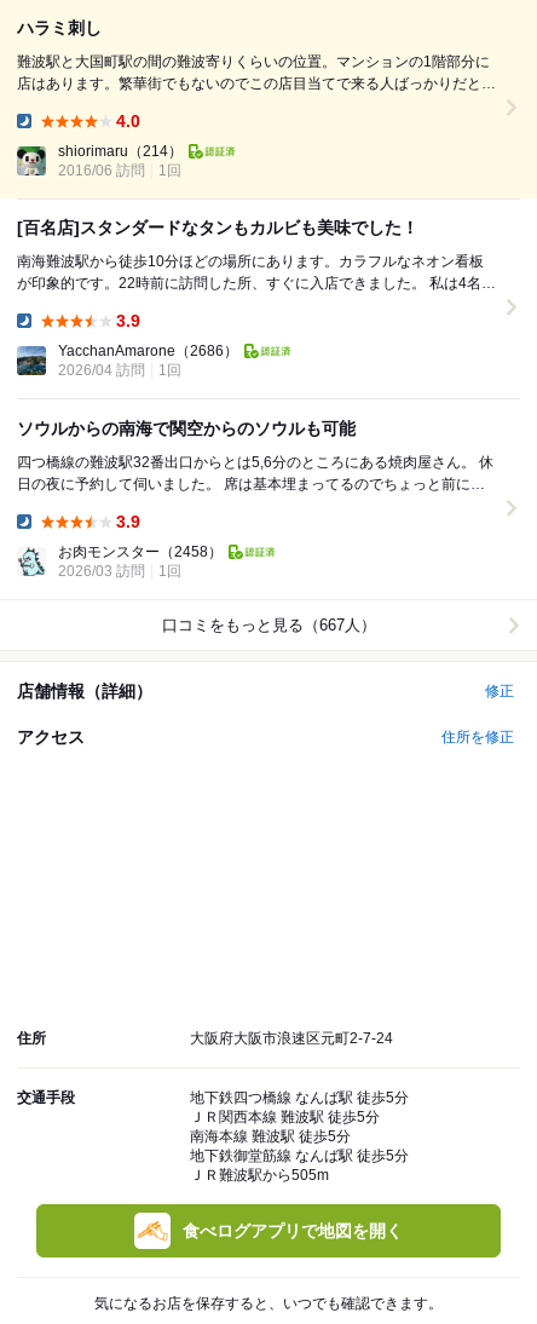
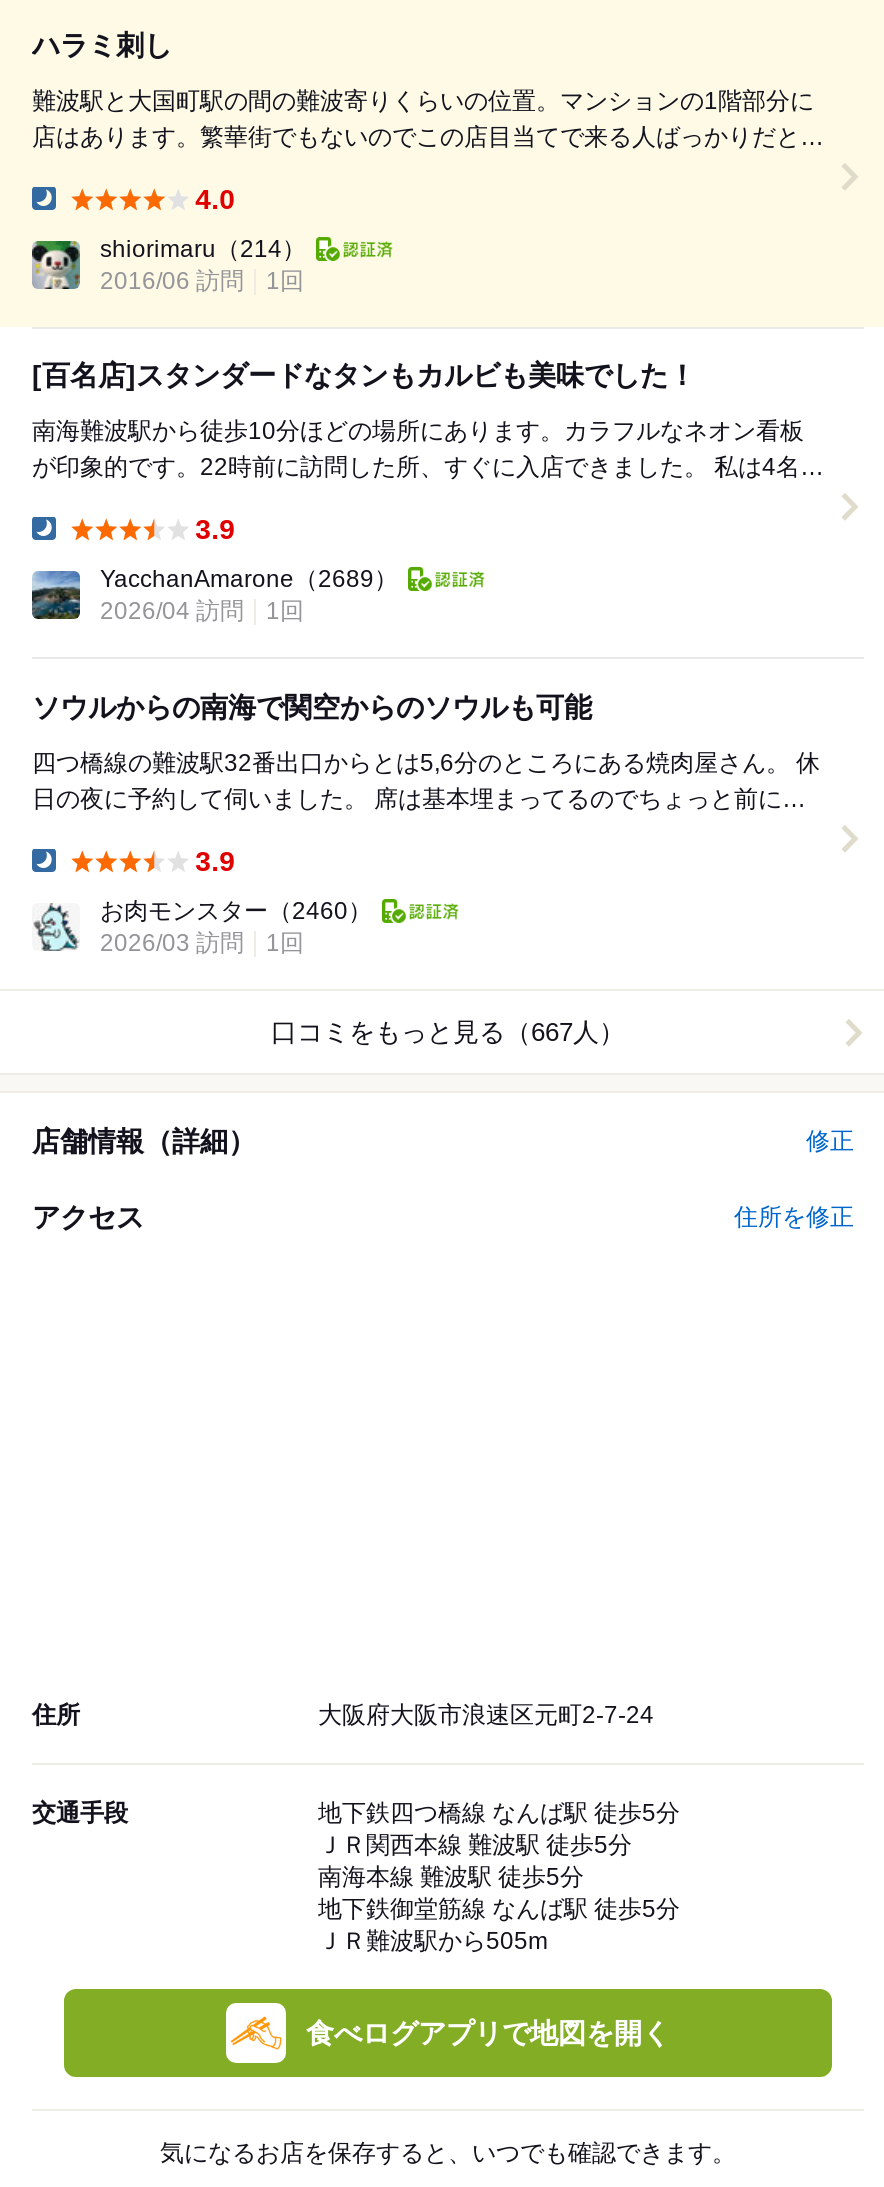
[58,343,238,360] YacchanAmarone（2686） -> [100,565,398,593] YacchanAmarone（2689）
[58,544,223,561] お肉モンスター（2458） -> [100,897,372,925] お肉モンスター（2460）

